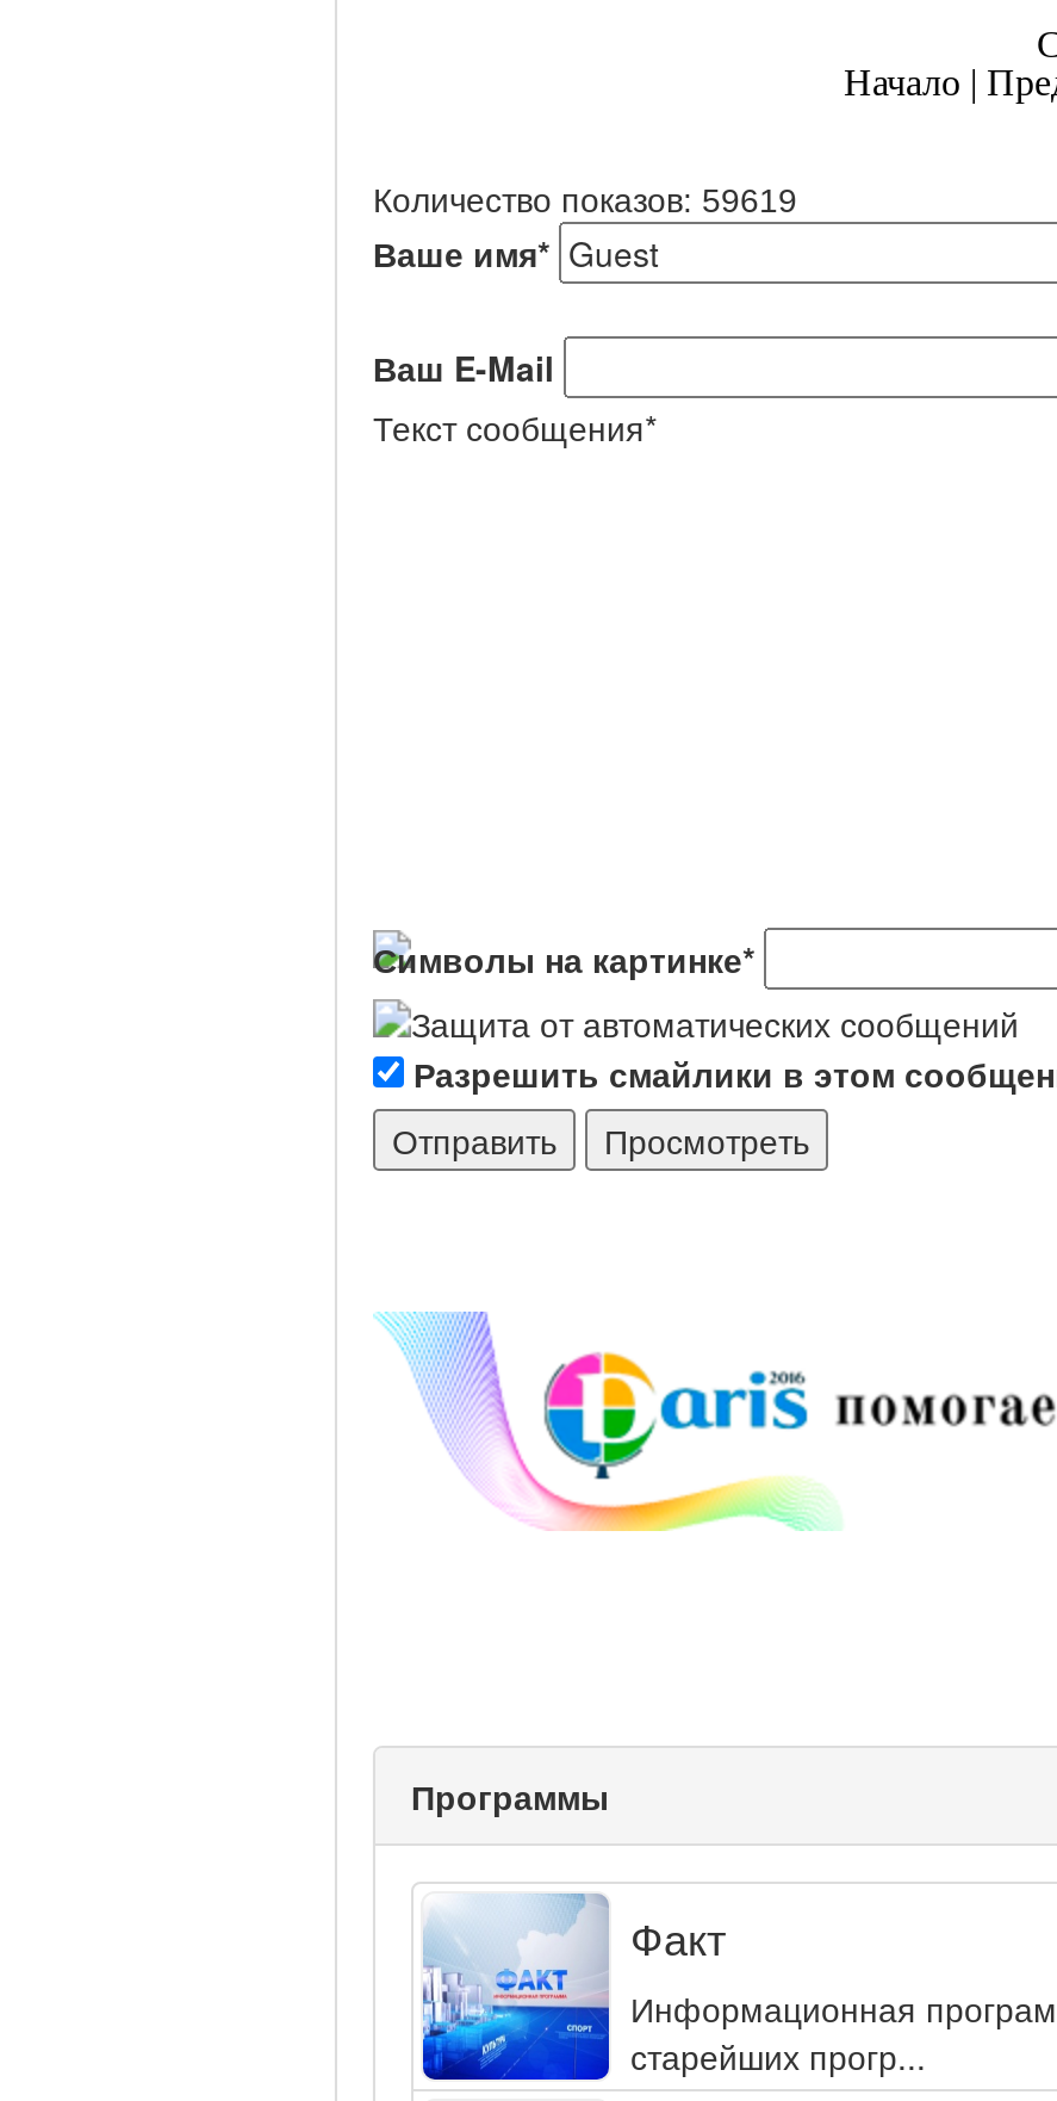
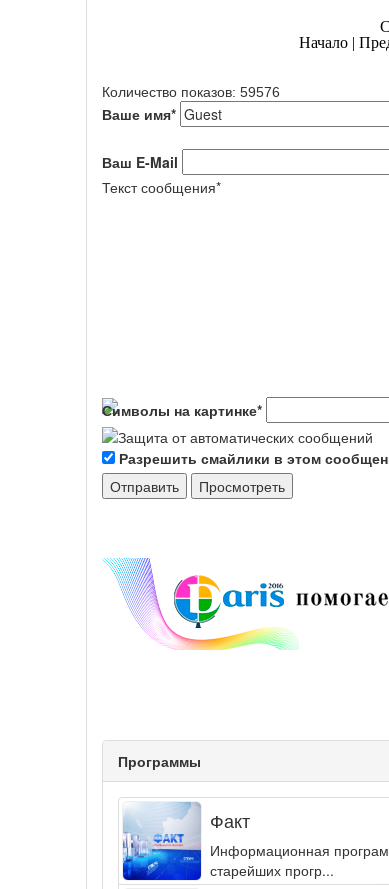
[373,181,797,219] Количество показов: 59619 -> [102,84,280,100] Количество показов: 59576

